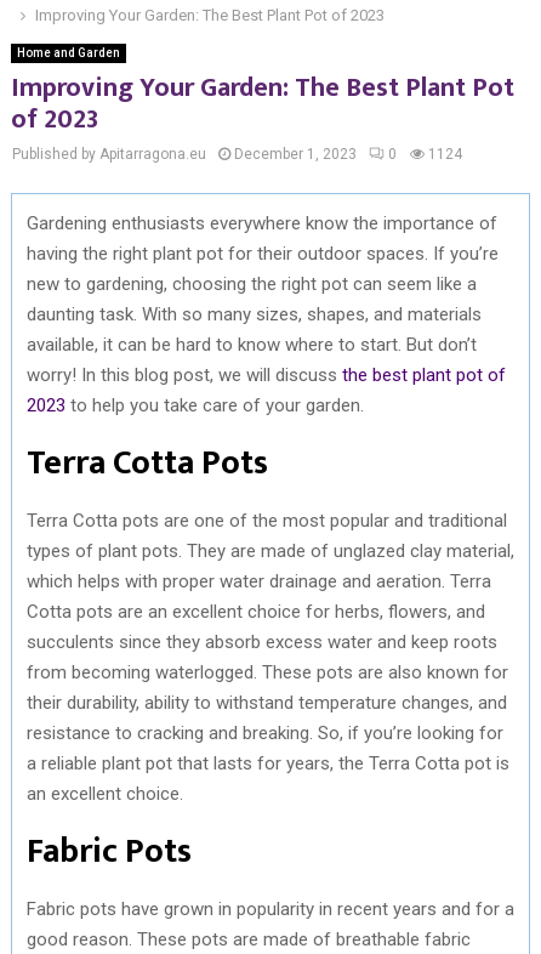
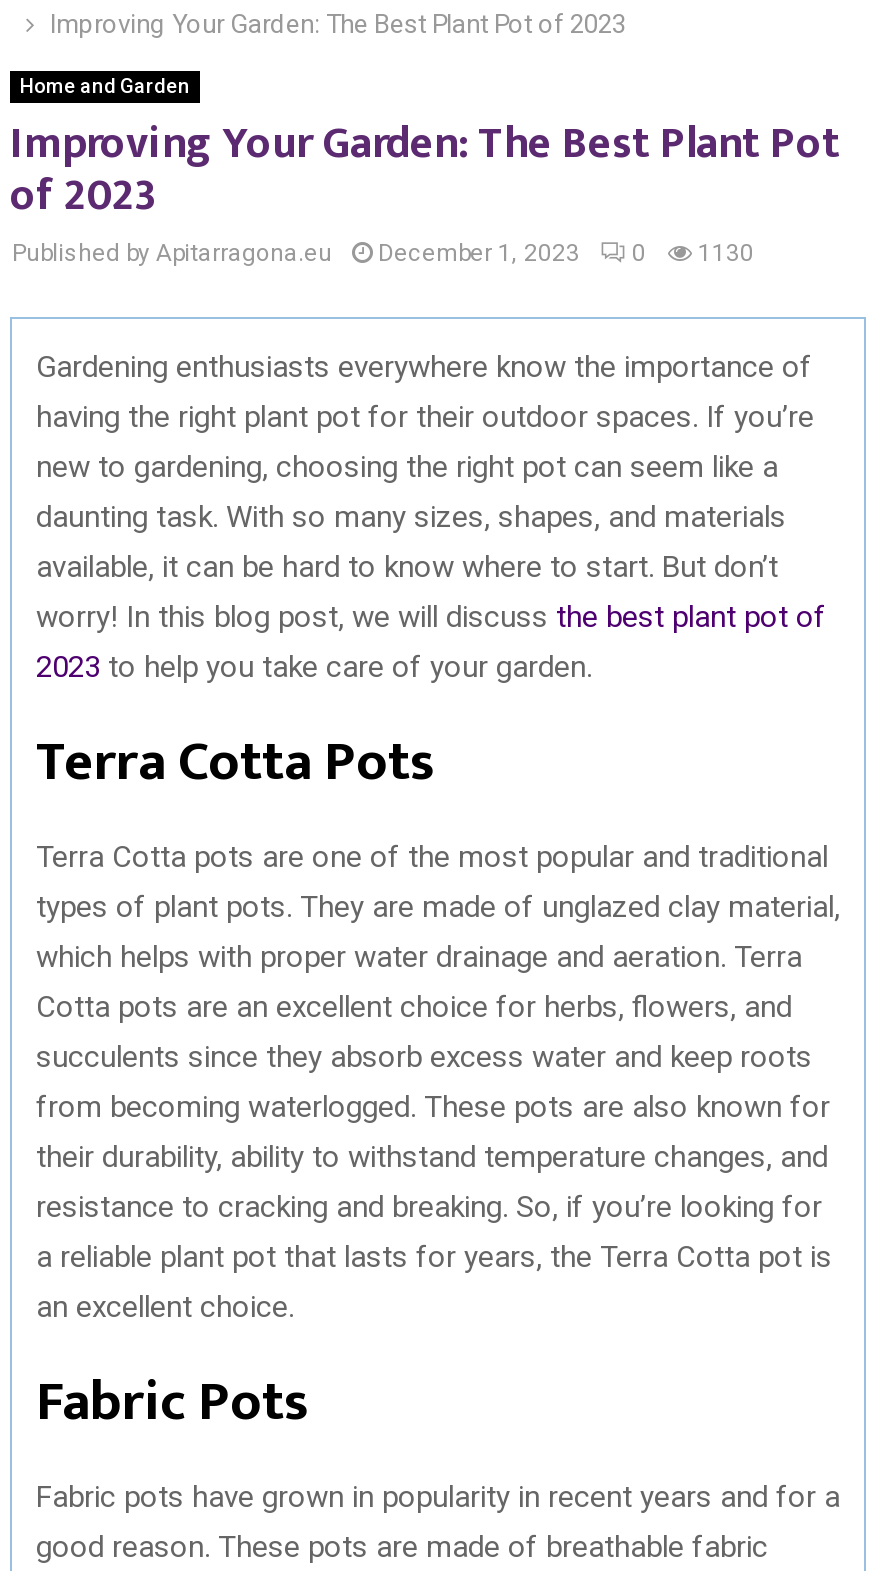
[12,146,462,163] Published by Apitarragona.eu December 1, 2023 0 1124 -> [12,239,754,267] Published by Apitarragona.eu December 1, 2023 0 1130

